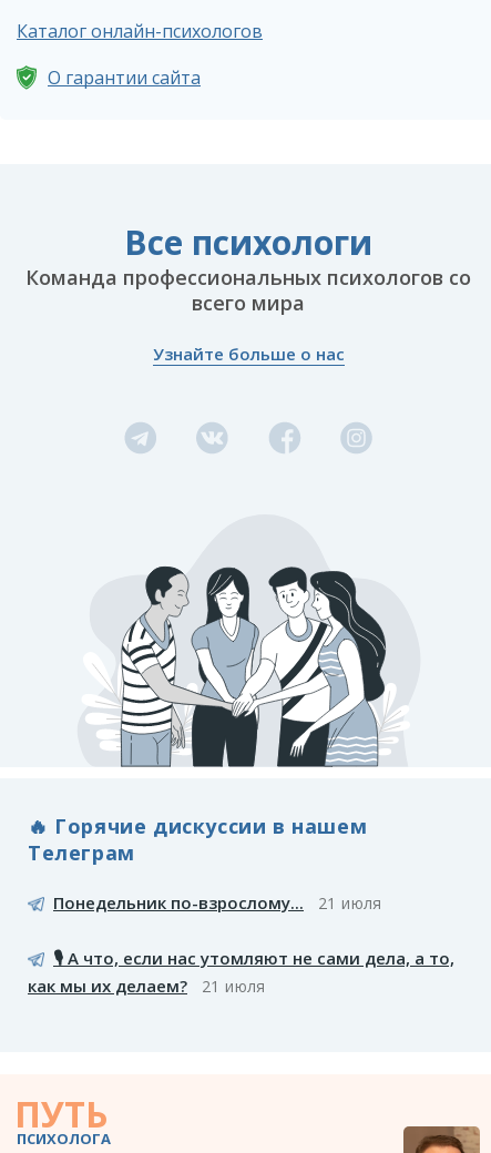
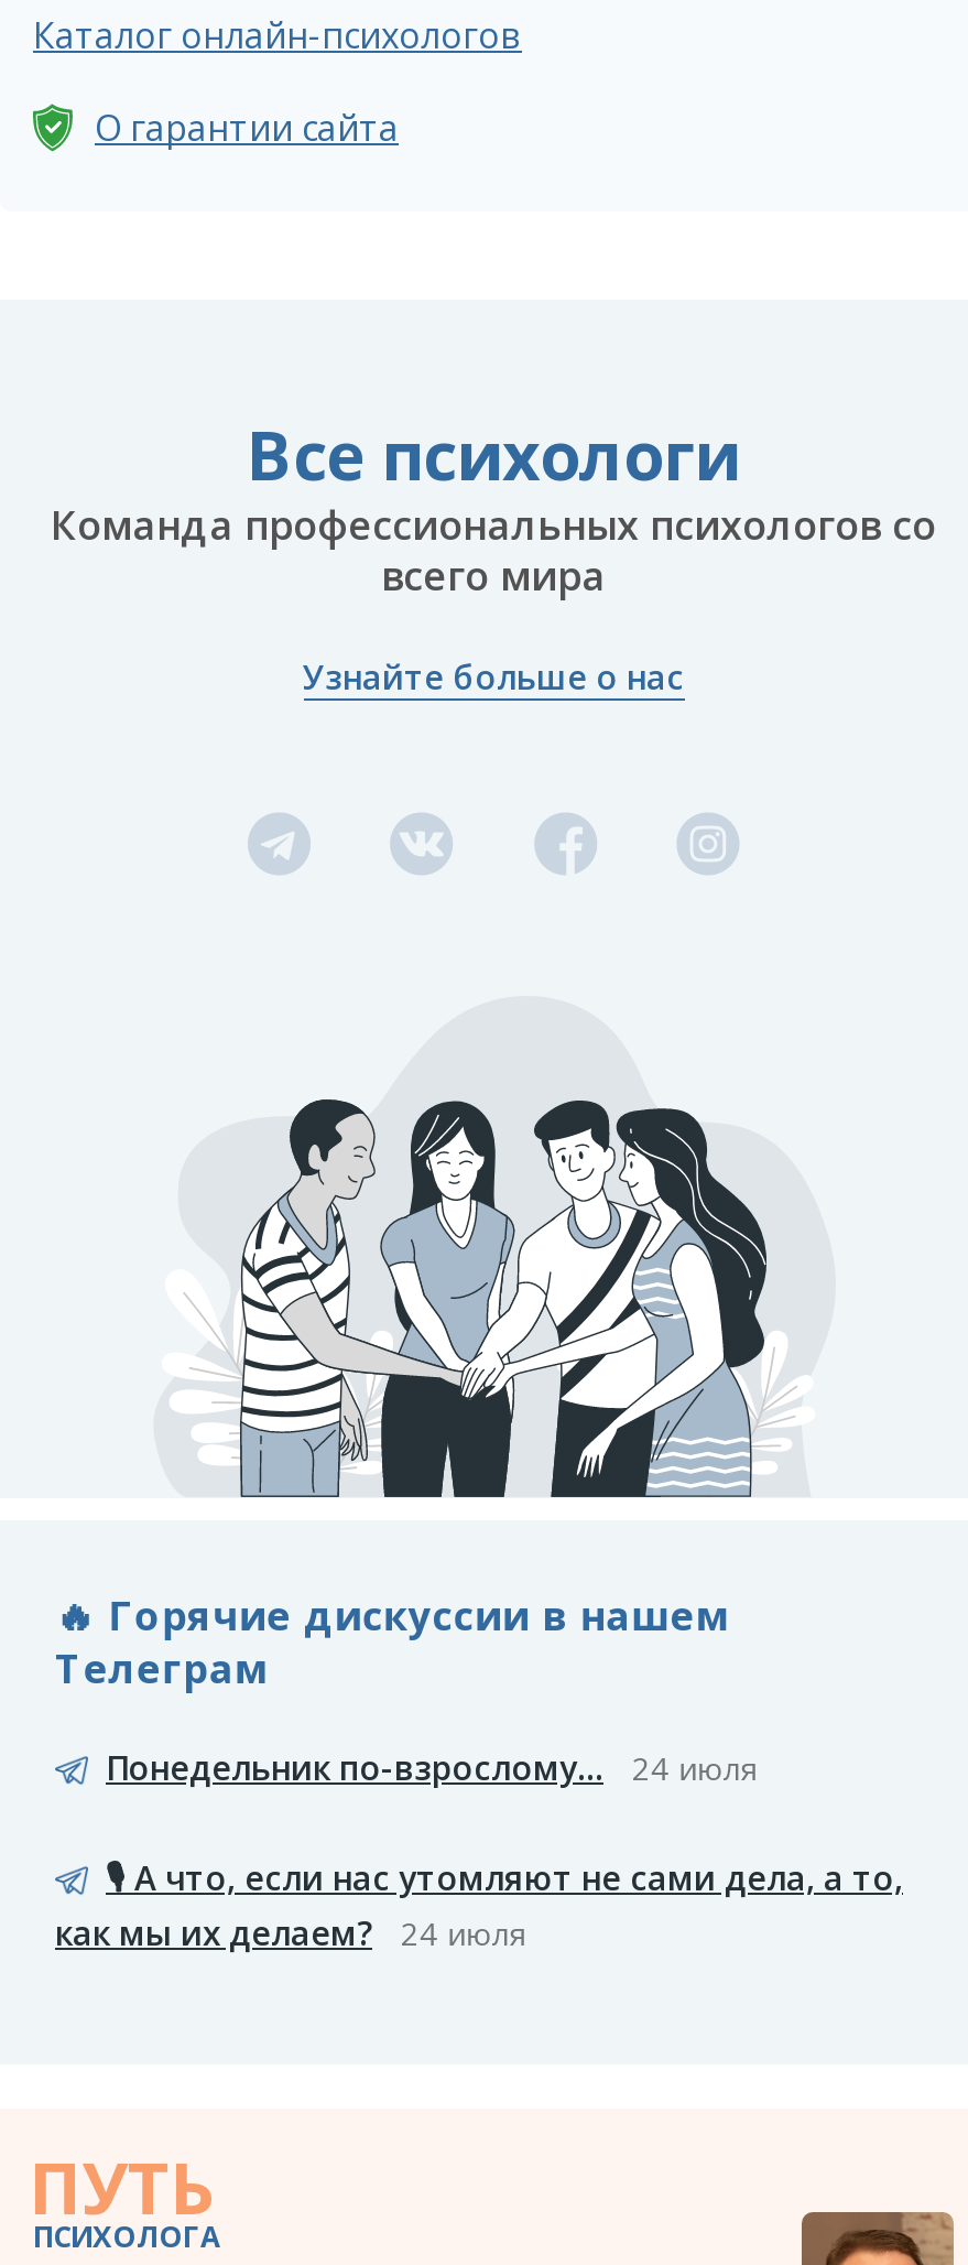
[53,892,382,914] Понедельник по-взрослому... 21 июля -> [106,1746,759,1790] Понедельник по-взрослому... 24 июля
[28,975,266,997] как мы их делаем? 21 июля -> [55,1911,528,1955] как мы их делаем? 24 июля

